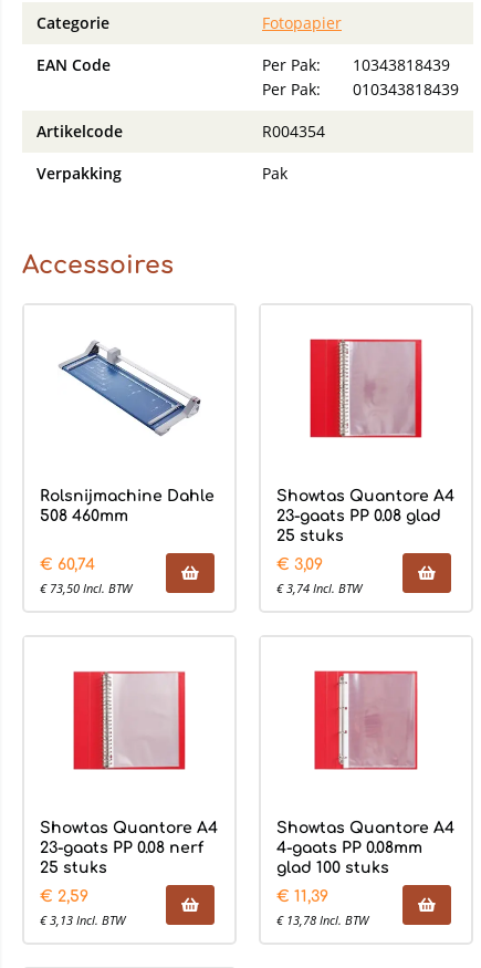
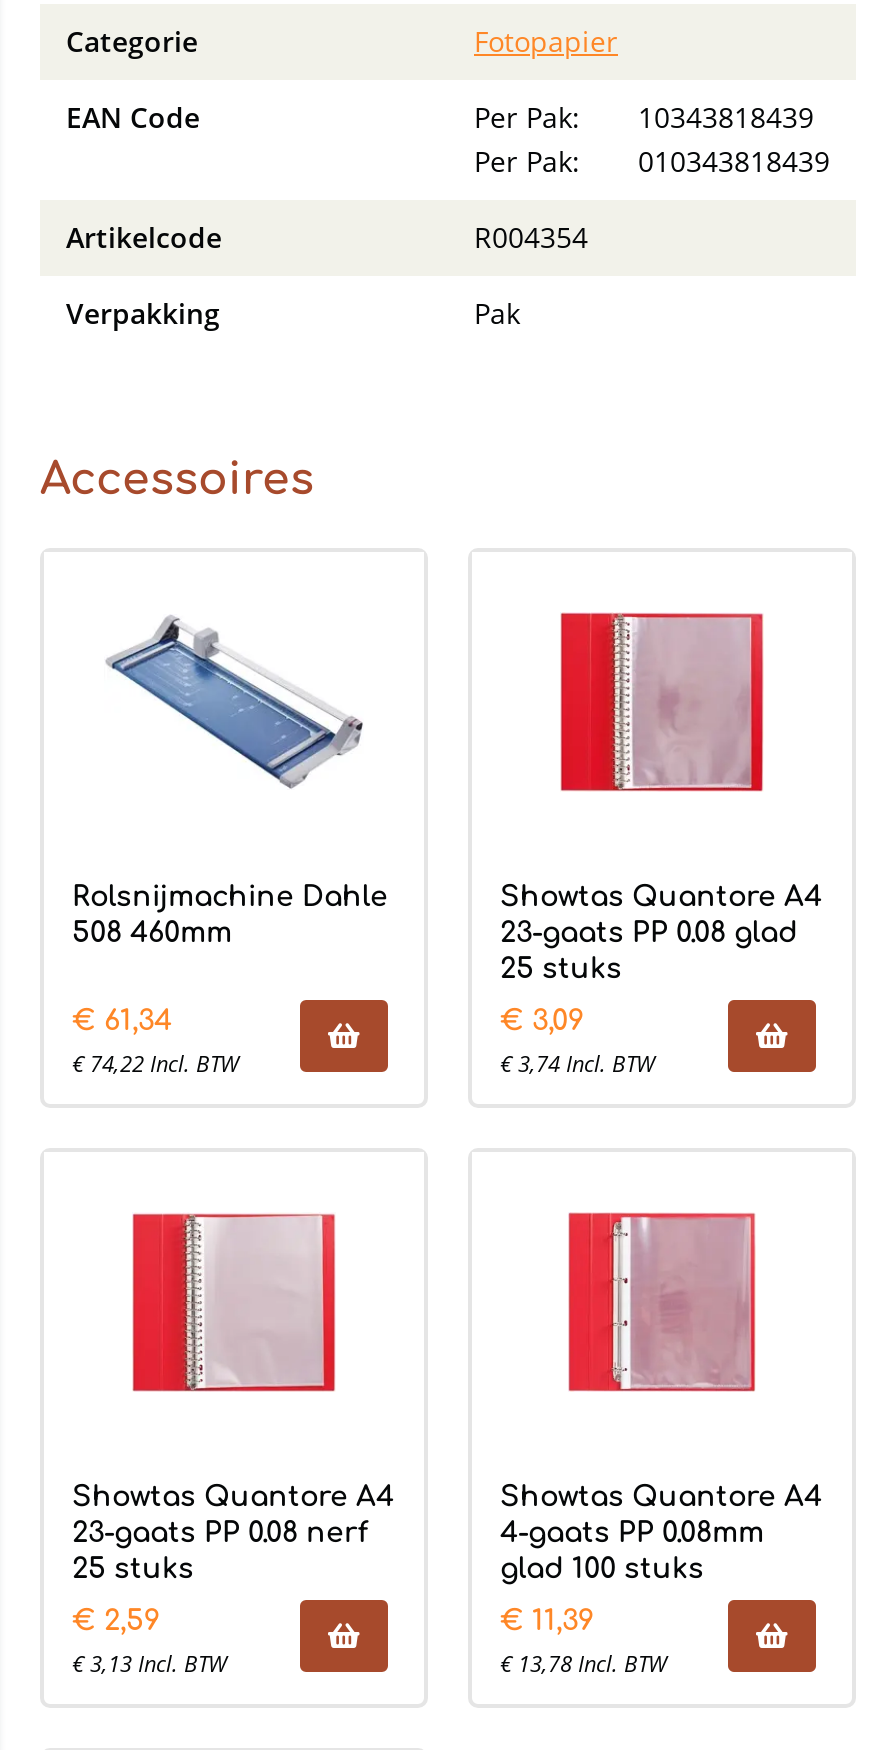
[40,556,95,573] €60,74 -> [72,1006,172,1036] €61,34
[40,580,132,596] €73,50 Incl. BTW -> [72,1048,238,1078] €74,22 Incl. BTW

